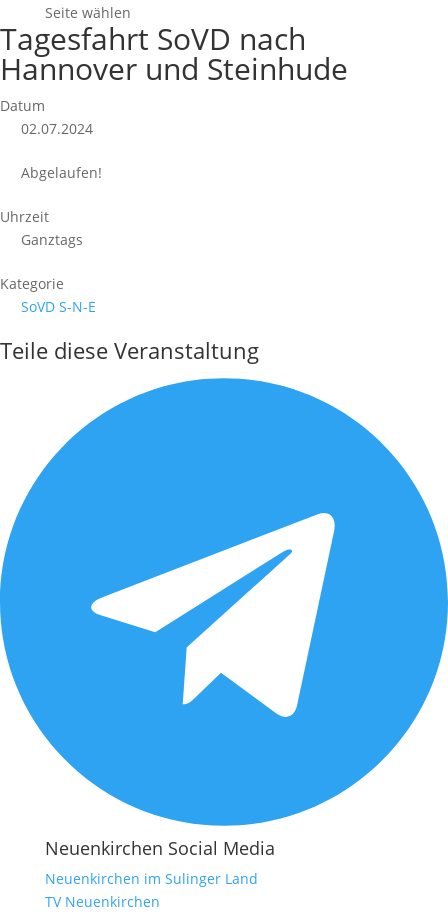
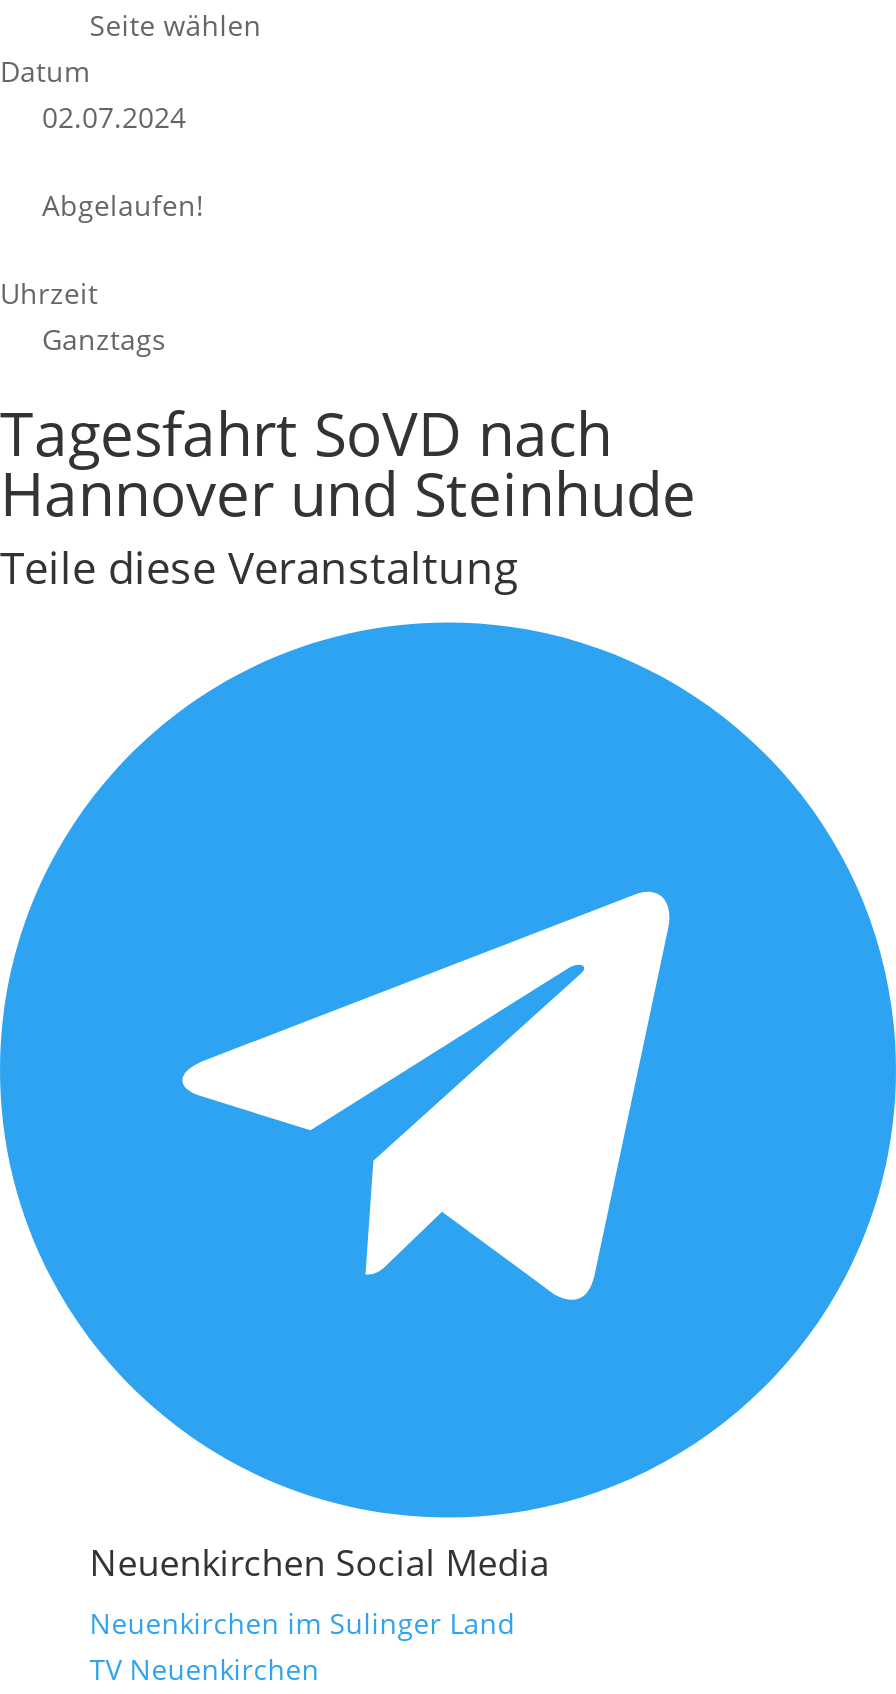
moved [0,18,348,89] -> [0,392,696,534]: Tagesfahrt SoVD nach | Hannover und Steinhude
[0,274,96,316] Kategorie | SoVD S-N-E -> none

